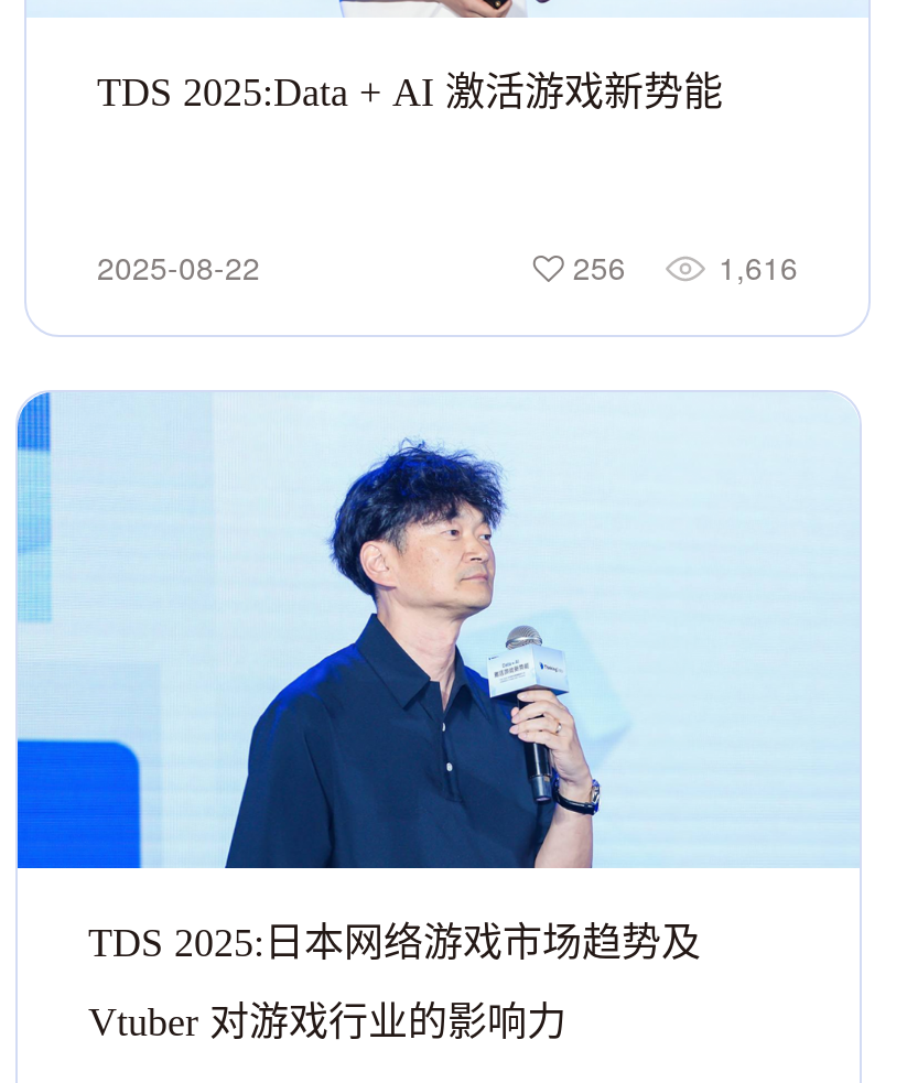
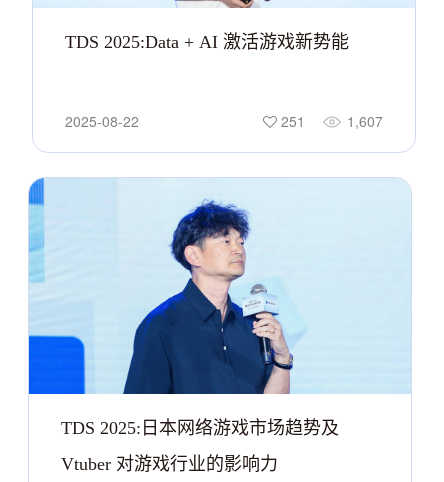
[573,245,626,290] 256 -> [281,111,305,131] 251
[719,245,798,290] 1,616 -> [347,111,383,131] 1,607

